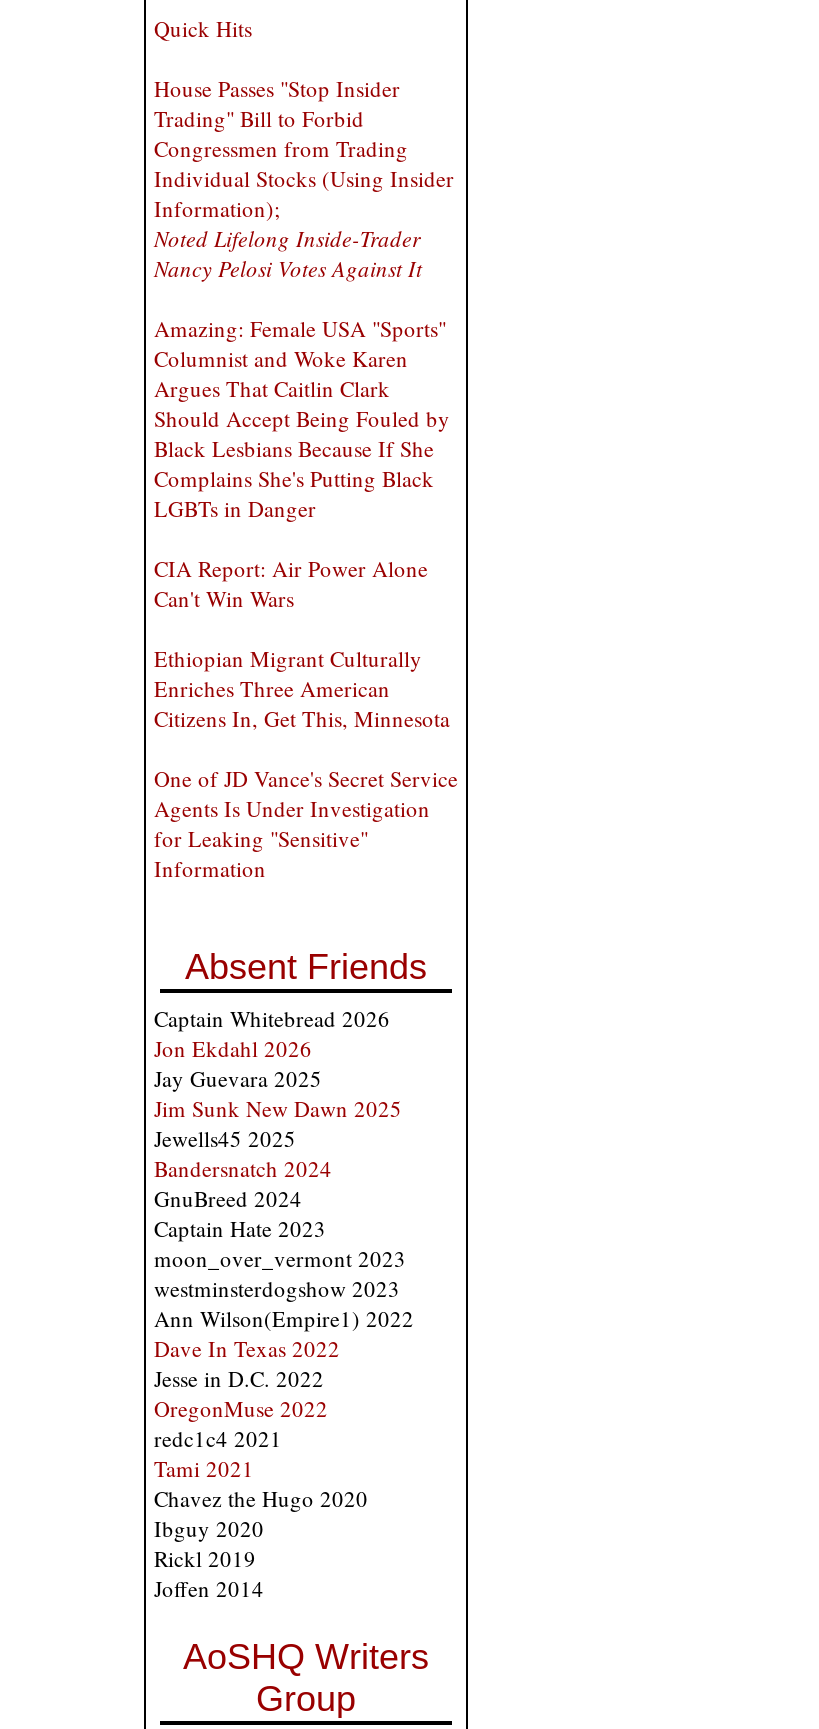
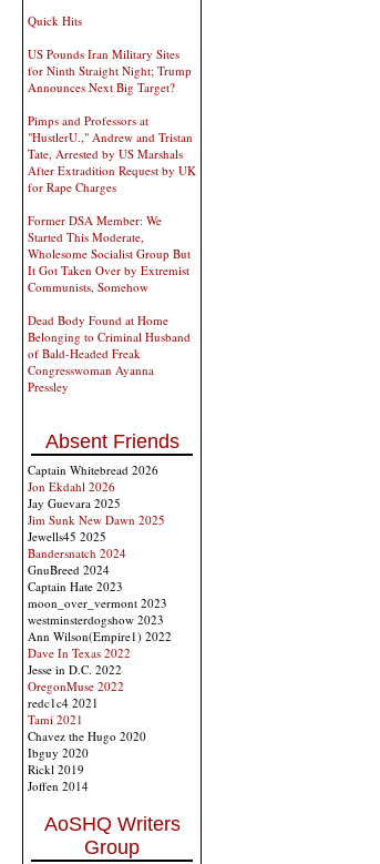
[154,73,458,883] House Passes "Stop Insider | Trading" Bill to Forbid | Congressmen from Trading | Individual Stocks (Using Insider | Information); | Noted Lifelong Inside-Trader | Nancy Pelosi Votes Against It | Amazing: Female USA "Sports" | Columnist and Woke Karen | Argues That Caitlin Clark | Should Accept Being Fouled by | Black Lesbians Because If She | Complains She's Putting Black | LGBTs in Danger | CIA Report: Air Power Alone | Can't Win Wars | Ethiopian Migrant Culturally | Enriches Three American | Citizens In, Get This, Minnesota | One of JD Vance's Secret Service | Agents Is Under Investigation | for Leaking "Sensitive" | Information -> [28,45,196,395] US Pounds Iran Military Sites | for Ninth Straight Night; Trump | Announces Next Big Target? | Pimps and Professors at | "HustlerU.," Andrew and Tristan | Tate, Arrested by US Marshals | After Extradition Request by UK | for Rape Charges | Former DSA Member: We | Started This Moderate, | Wholesome Socialist Group But | It Got Taken Over by Extremist | Communists, Somehow | Dead Body Found at Home | Belonging to Criminal Husband | of Bald-Headed Freak | Congresswoman Ayanna | Pressley

